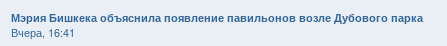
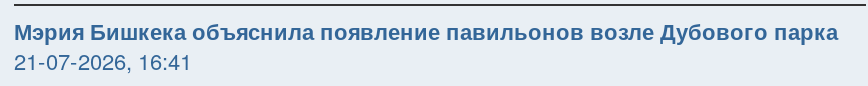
[11,24,75,40] Вчера, 16:41 -> [14,44,192,76] 21-07-2026, 16:41

